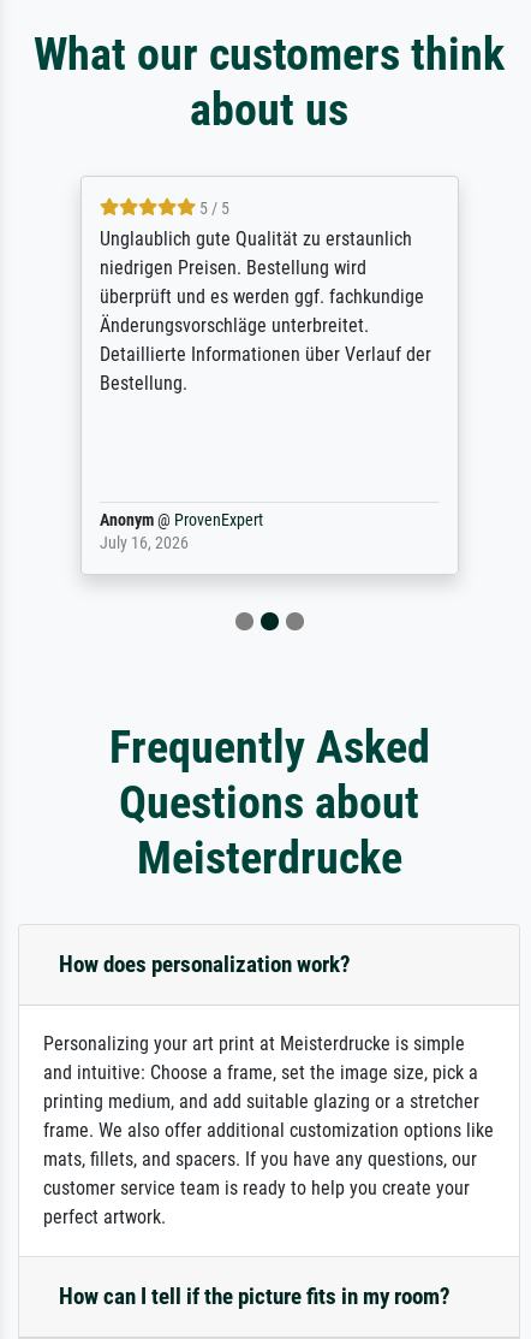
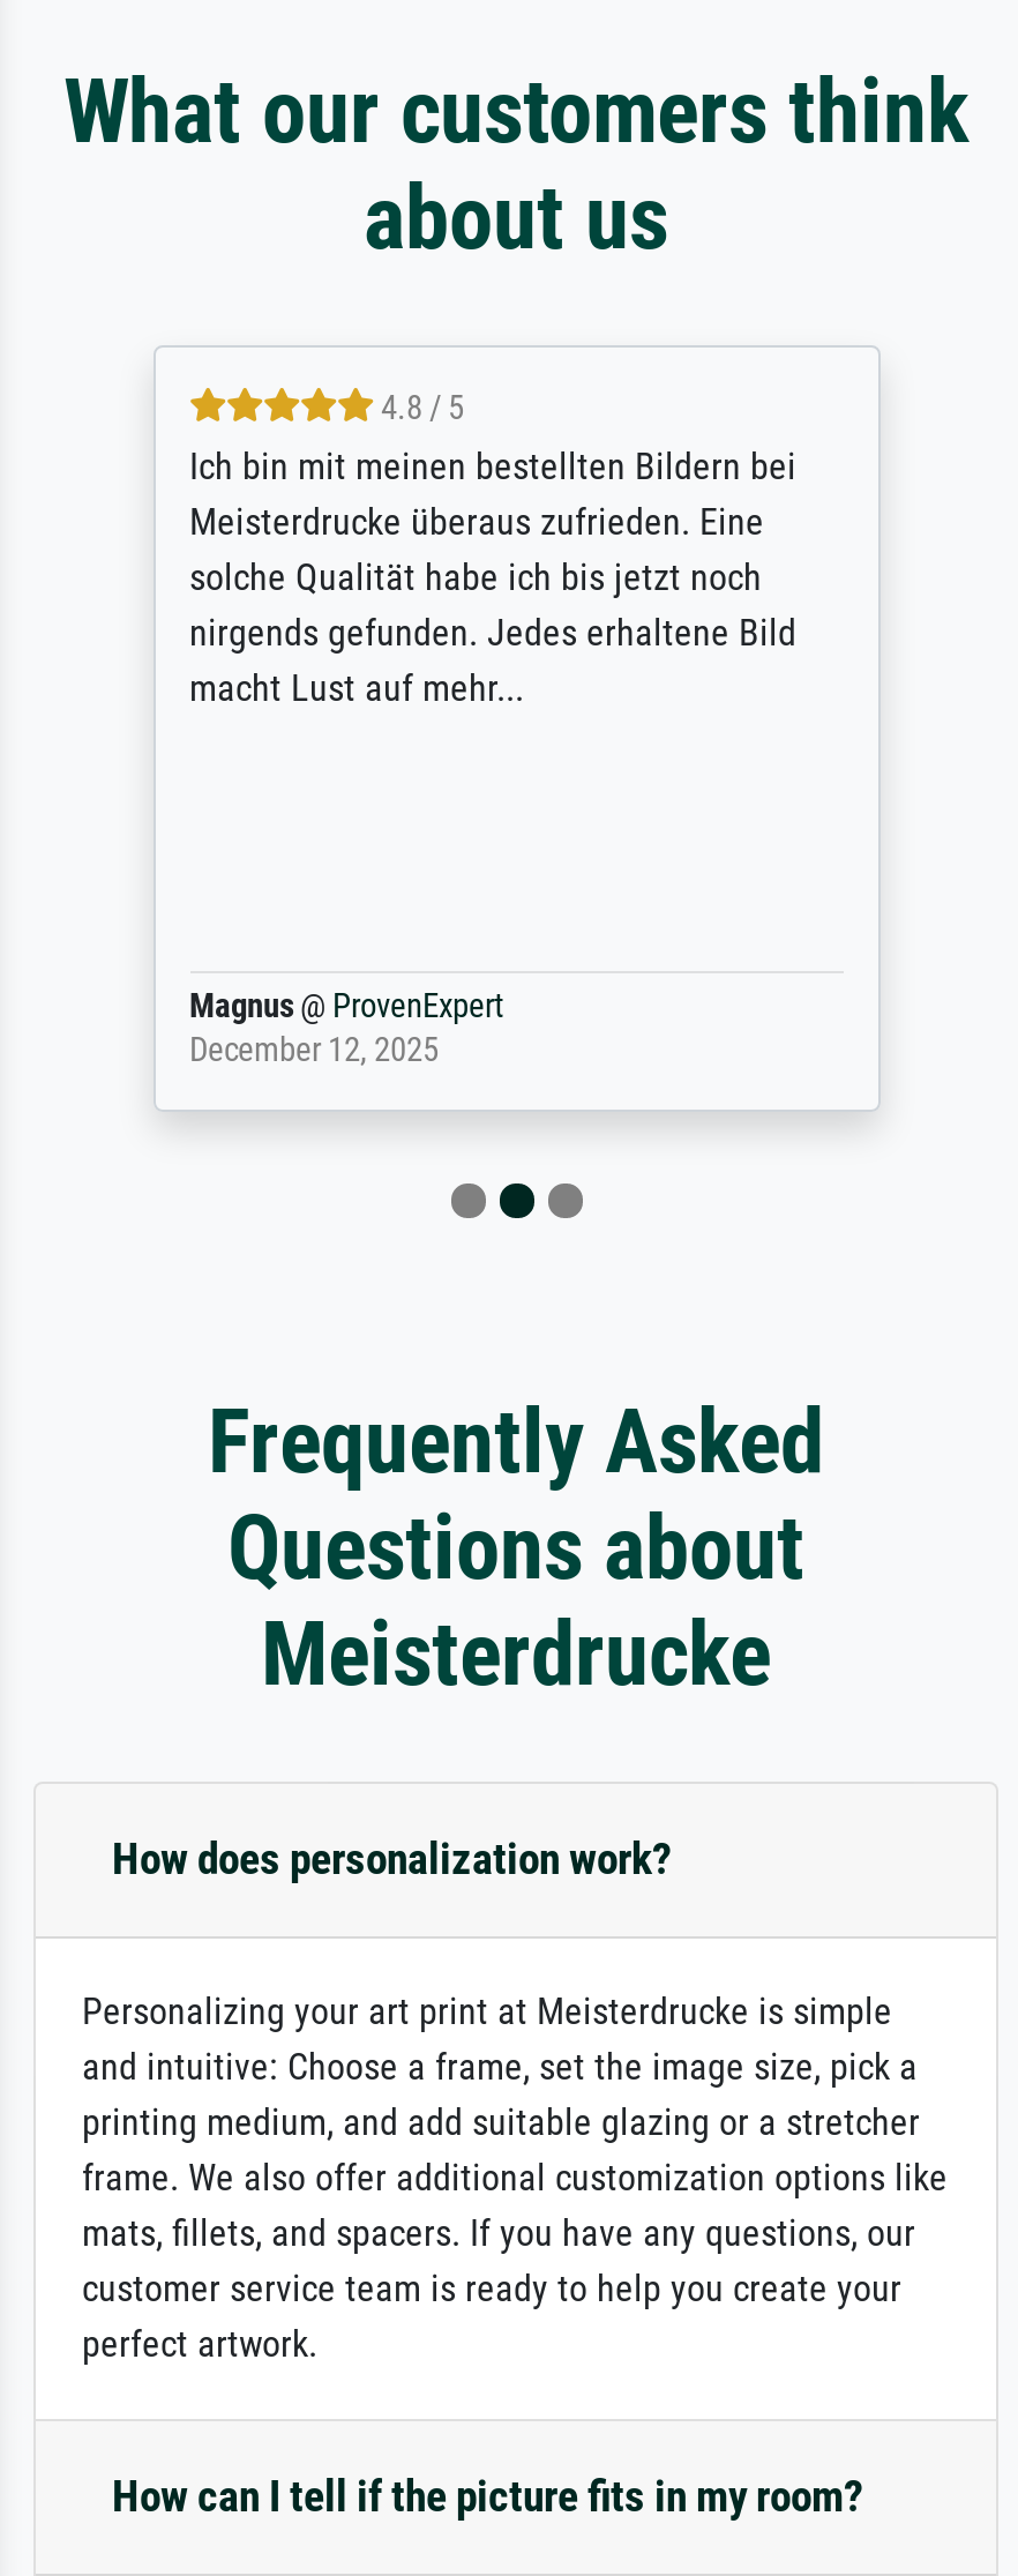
[99,199,431,395] 5 / 5 | Unglaublich gute Qualität zu erstaunlich | niedrigen Preisen. Bestellung wird | überprüft und es werden ggf. fachkundige | Änderungsvorschläge unterbreitet. | Detaillierte Informationen über Verlauf der | Bestellung. -> [189,387,796,708] 4.8 / 5 | Ich bin mit meinen bestellten Bildern bei | Meisterdrucke überaus zufrieden. Eine | solche Qualität habe ich bis jetzt noch | nirgends gefunden. Jedes erhaltene Bild | macht Lust auf mehr...
[99,510,262,554] Anonym @ ProvenExpert | July 16, 2026 -> [189,986,503,1069] Magnus @ ProvenExpert | December 12, 2025

